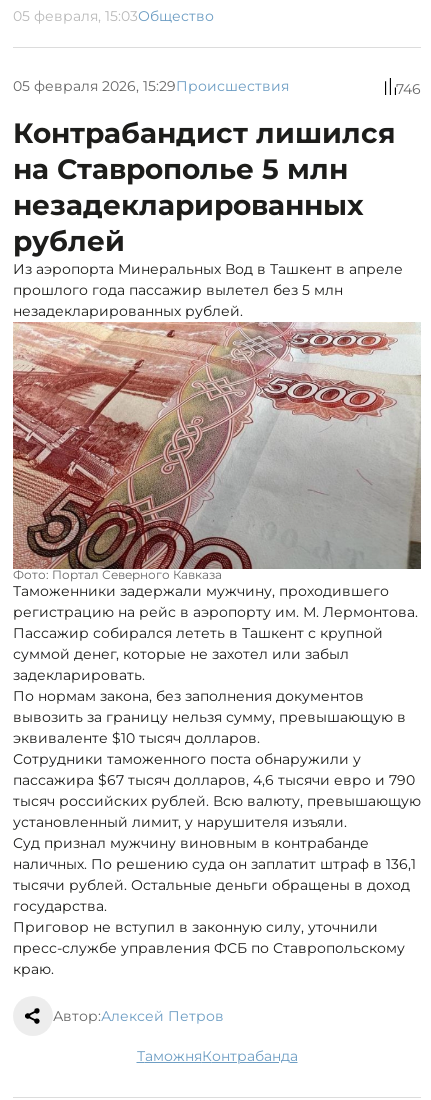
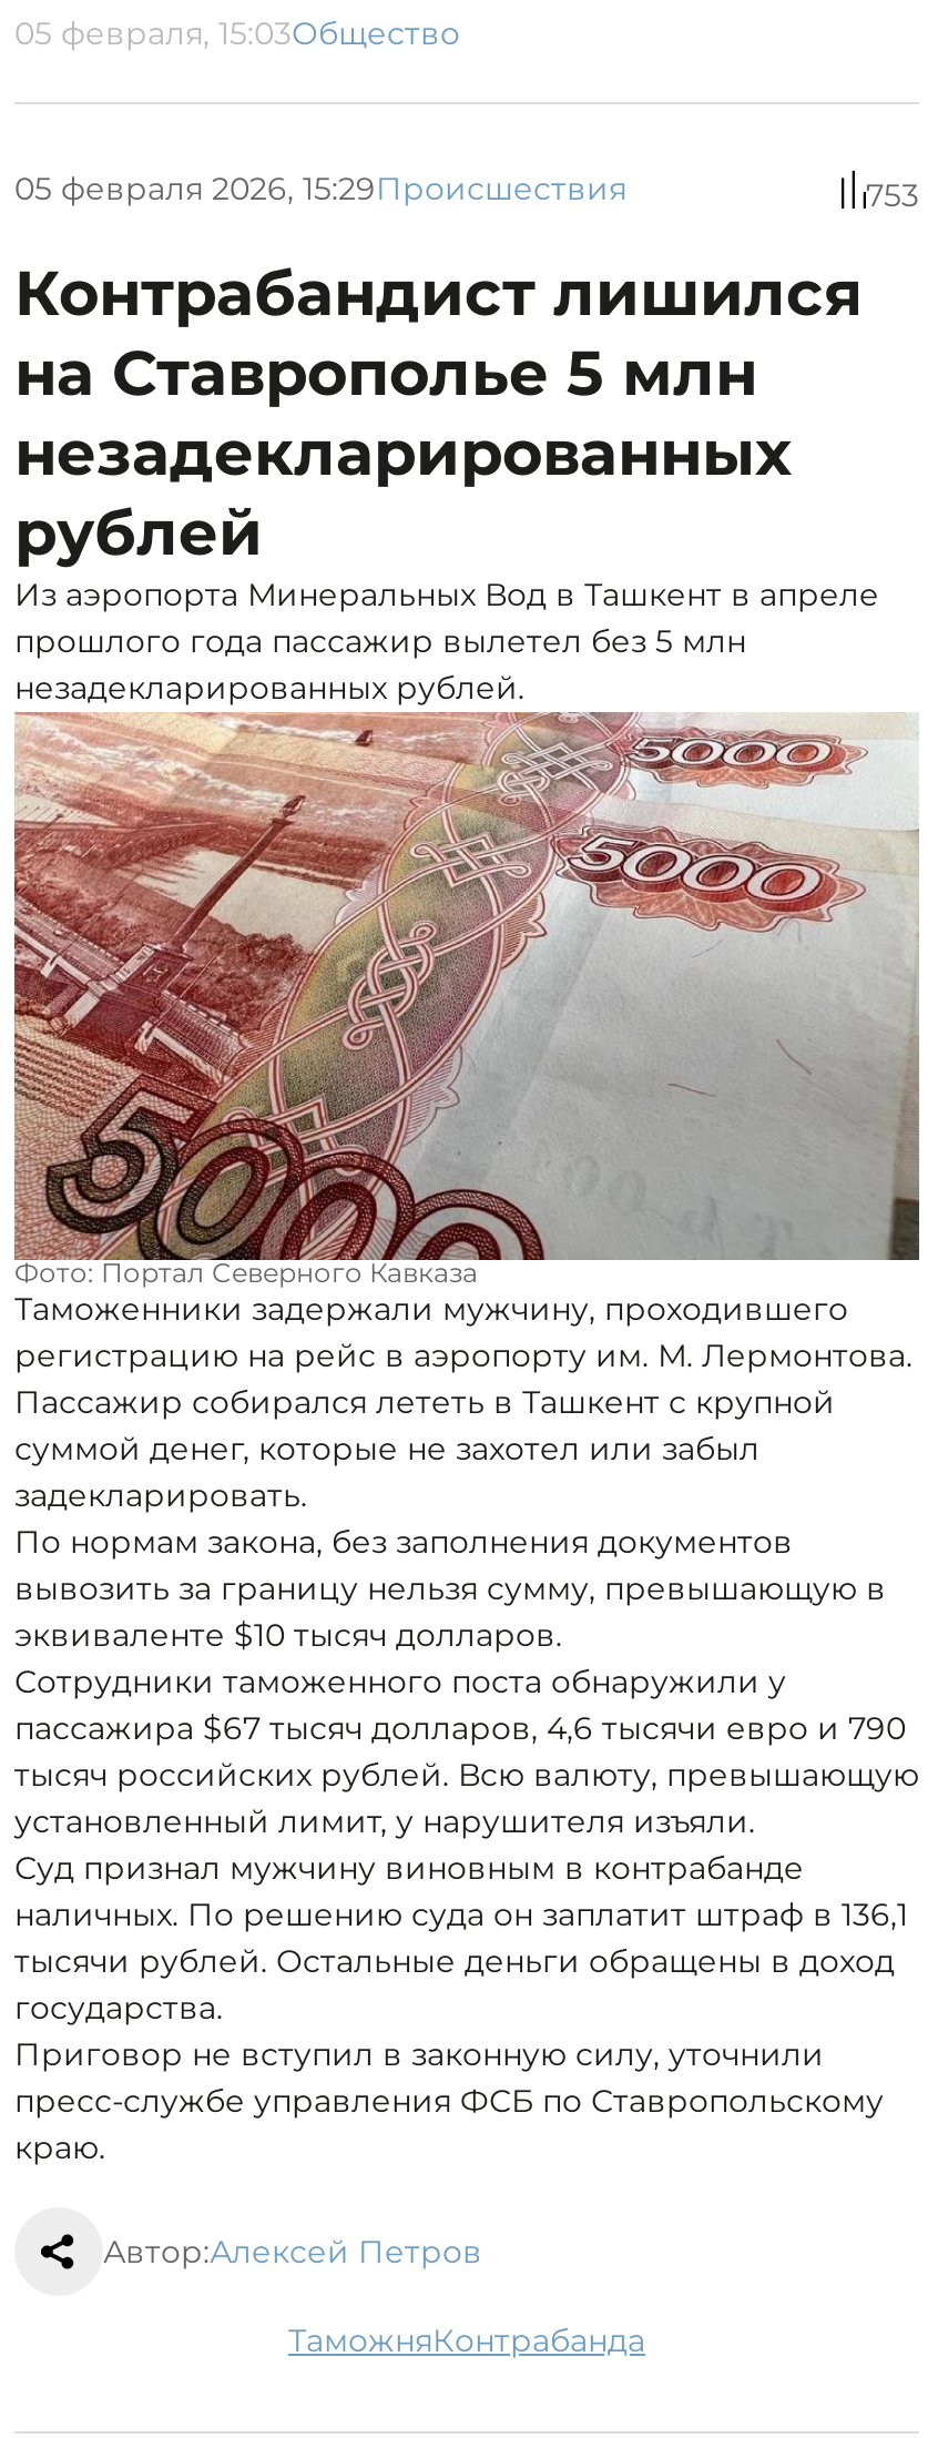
[396,80,421,98] 746 -> [866,175,919,215] 753

